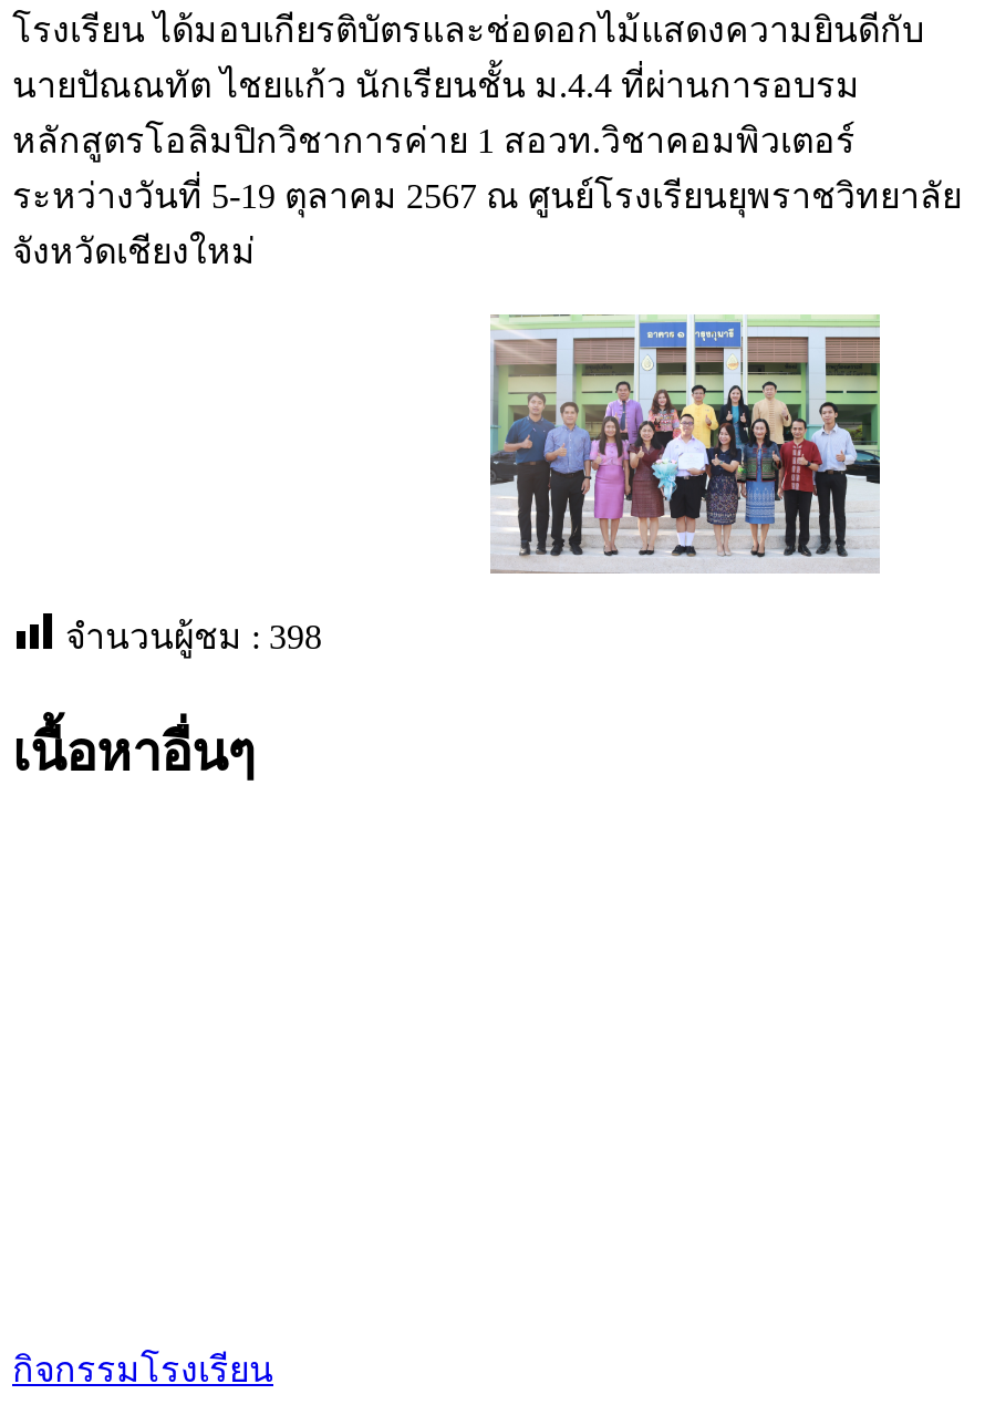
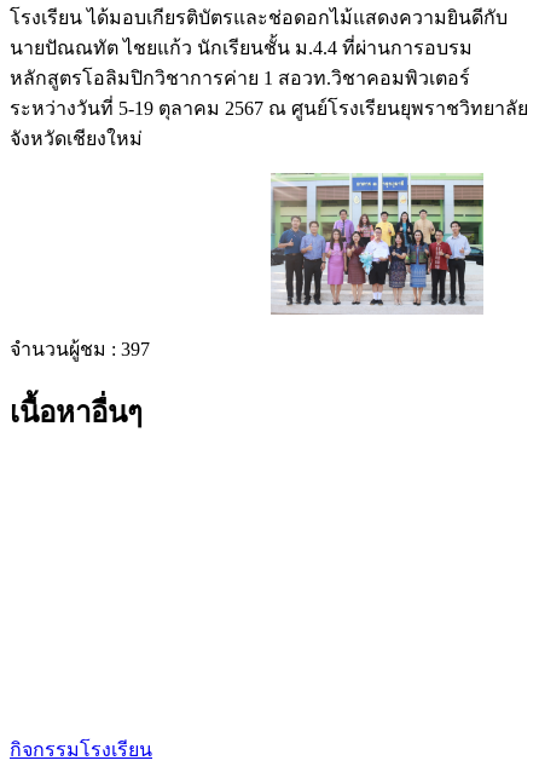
[65,618,322,656] จำนวนผู้ชม : 398 -> [10,339,150,360] จำนวนผู้ชม : 397

